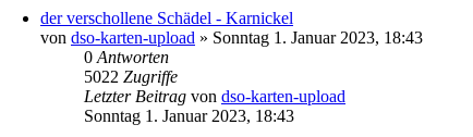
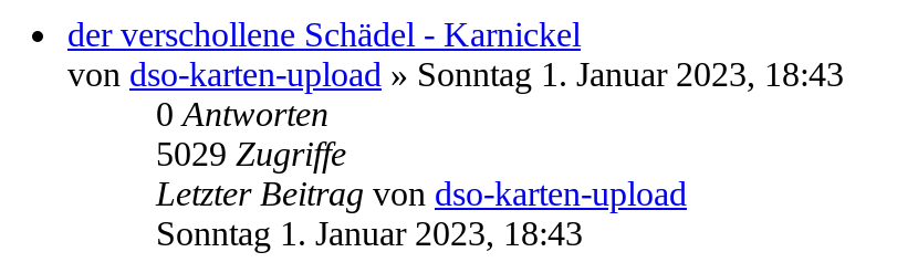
[84,68,178,86] 5022 Zugriffe -> [156,136,346,174] 5029 Zugriffe

